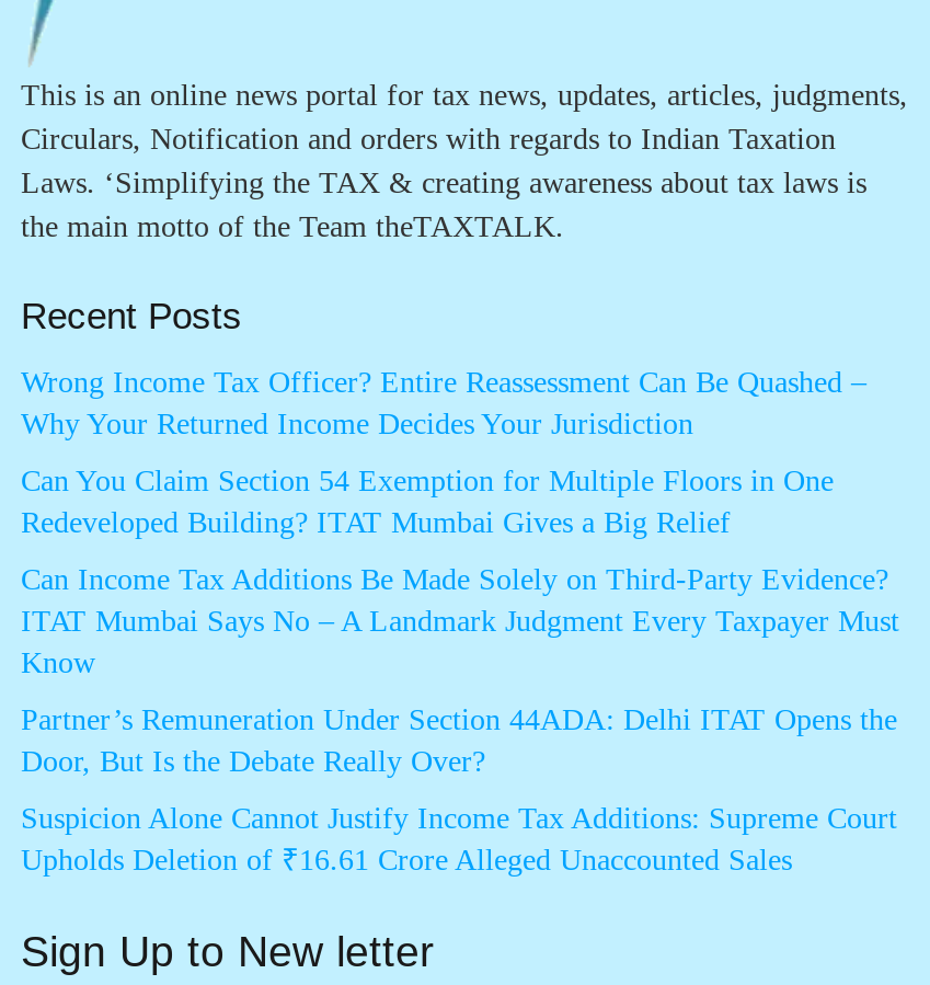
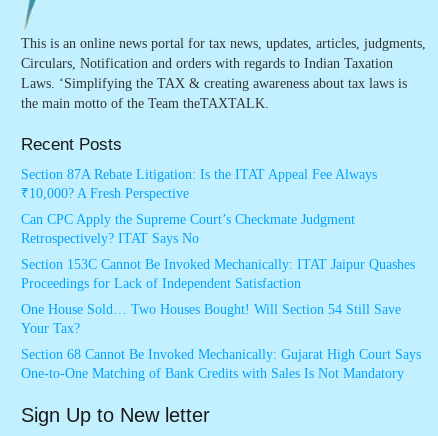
[21,366,866,441] Wrong Income Tax Officer? Entire Reassessment Can Be Quashed – | Why Your Returned Income Decides Your Jurisdiction -> [21,167,377,201] Section 87A Rebate Litigation: Is the ITAT Appeal Fee Always | ₹10,000? A Fresh Perspective
[21,465,834,540] Can You Claim Section 54 Exemption for Multiple Floors in One | Redeveloped Building? ITAT Mumbai Gives a Big Relief -> [21,212,355,246] Can CPC Apply the Supreme Court’s Checkmate Judgment | Retrospectively? ITAT Says No
[21,564,899,680] Can Income Tax Additions Be Made Solely on Third-Party Evidence? | ITAT Mumbai Says No – A Landmark Judgment Every Taxpayer Must | Know -> [21,257,415,291] Section 153C Cannot Be Invoked Mechanically: ITAT Jaipur Quashes | Proceedings for Lack of Independent Satisfaction
[21,704,897,778] Partner’s Remuneration Under Section 44ADA: Delhi ITAT Opens the | Door, But Is the Debate Really Over? -> [21,302,401,336] One House Sold… Two Houses Bought! Will Section 54 Still Save | Your Tax?
[21,802,897,877] Suspicion Alone Cannot Justify Income Tax Additions: Supreme Court | Upholds Deletion of ₹16.61 Crore Alleged Unaccounted Sales -> [21,347,421,381] Section 68 Cannot Be Invoked Mechanically: Gujarat High Court Says | One-to-One Matching of Bank Credits with Sales Is Not Mandatory

